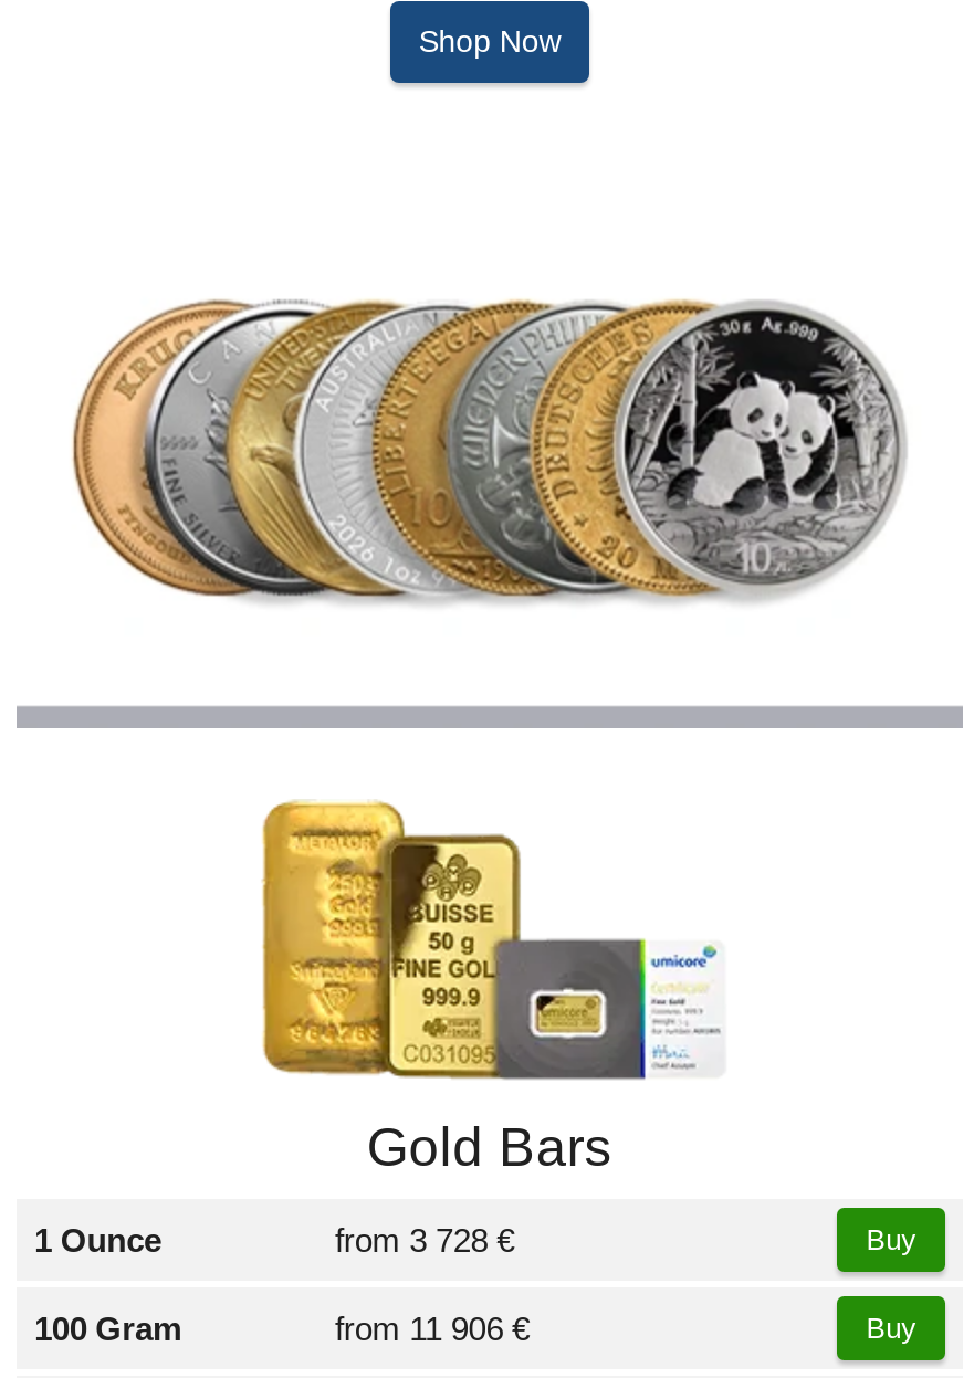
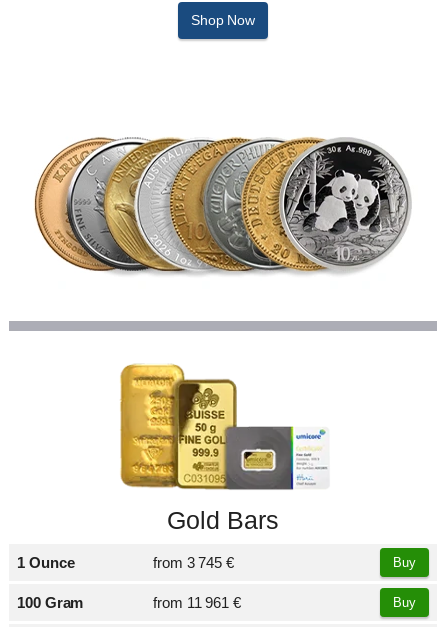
[335,1220,514,1258] from 3 728 € -> [153,554,234,571] from 3 745 €
[335,1309,530,1346] from 11 906 € -> [153,594,241,611] from 11 961 €

